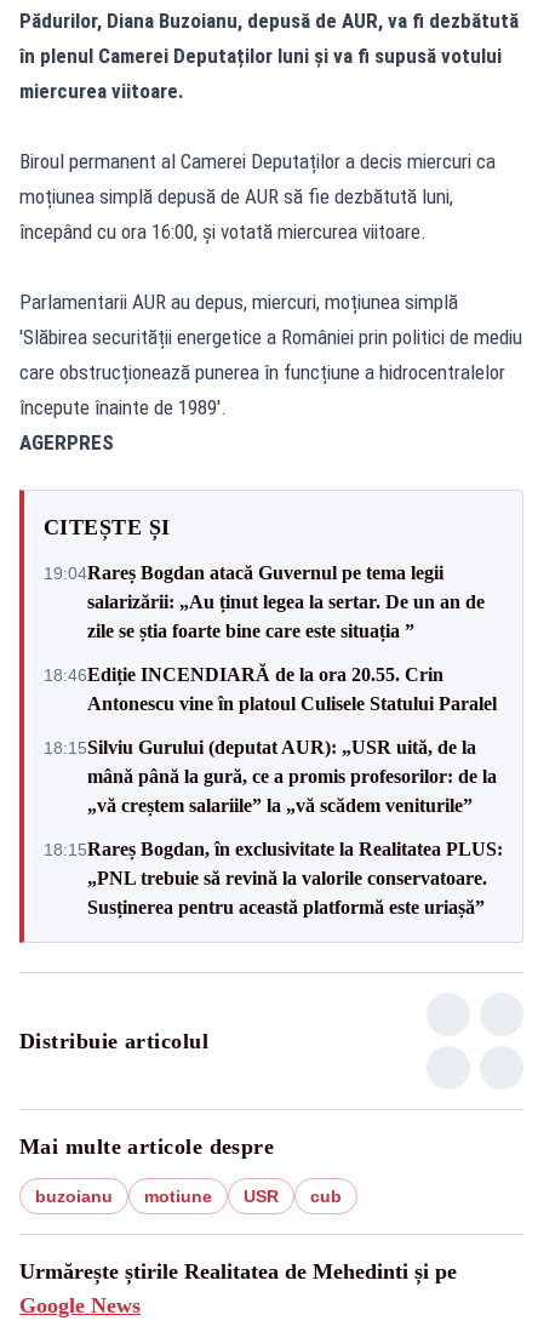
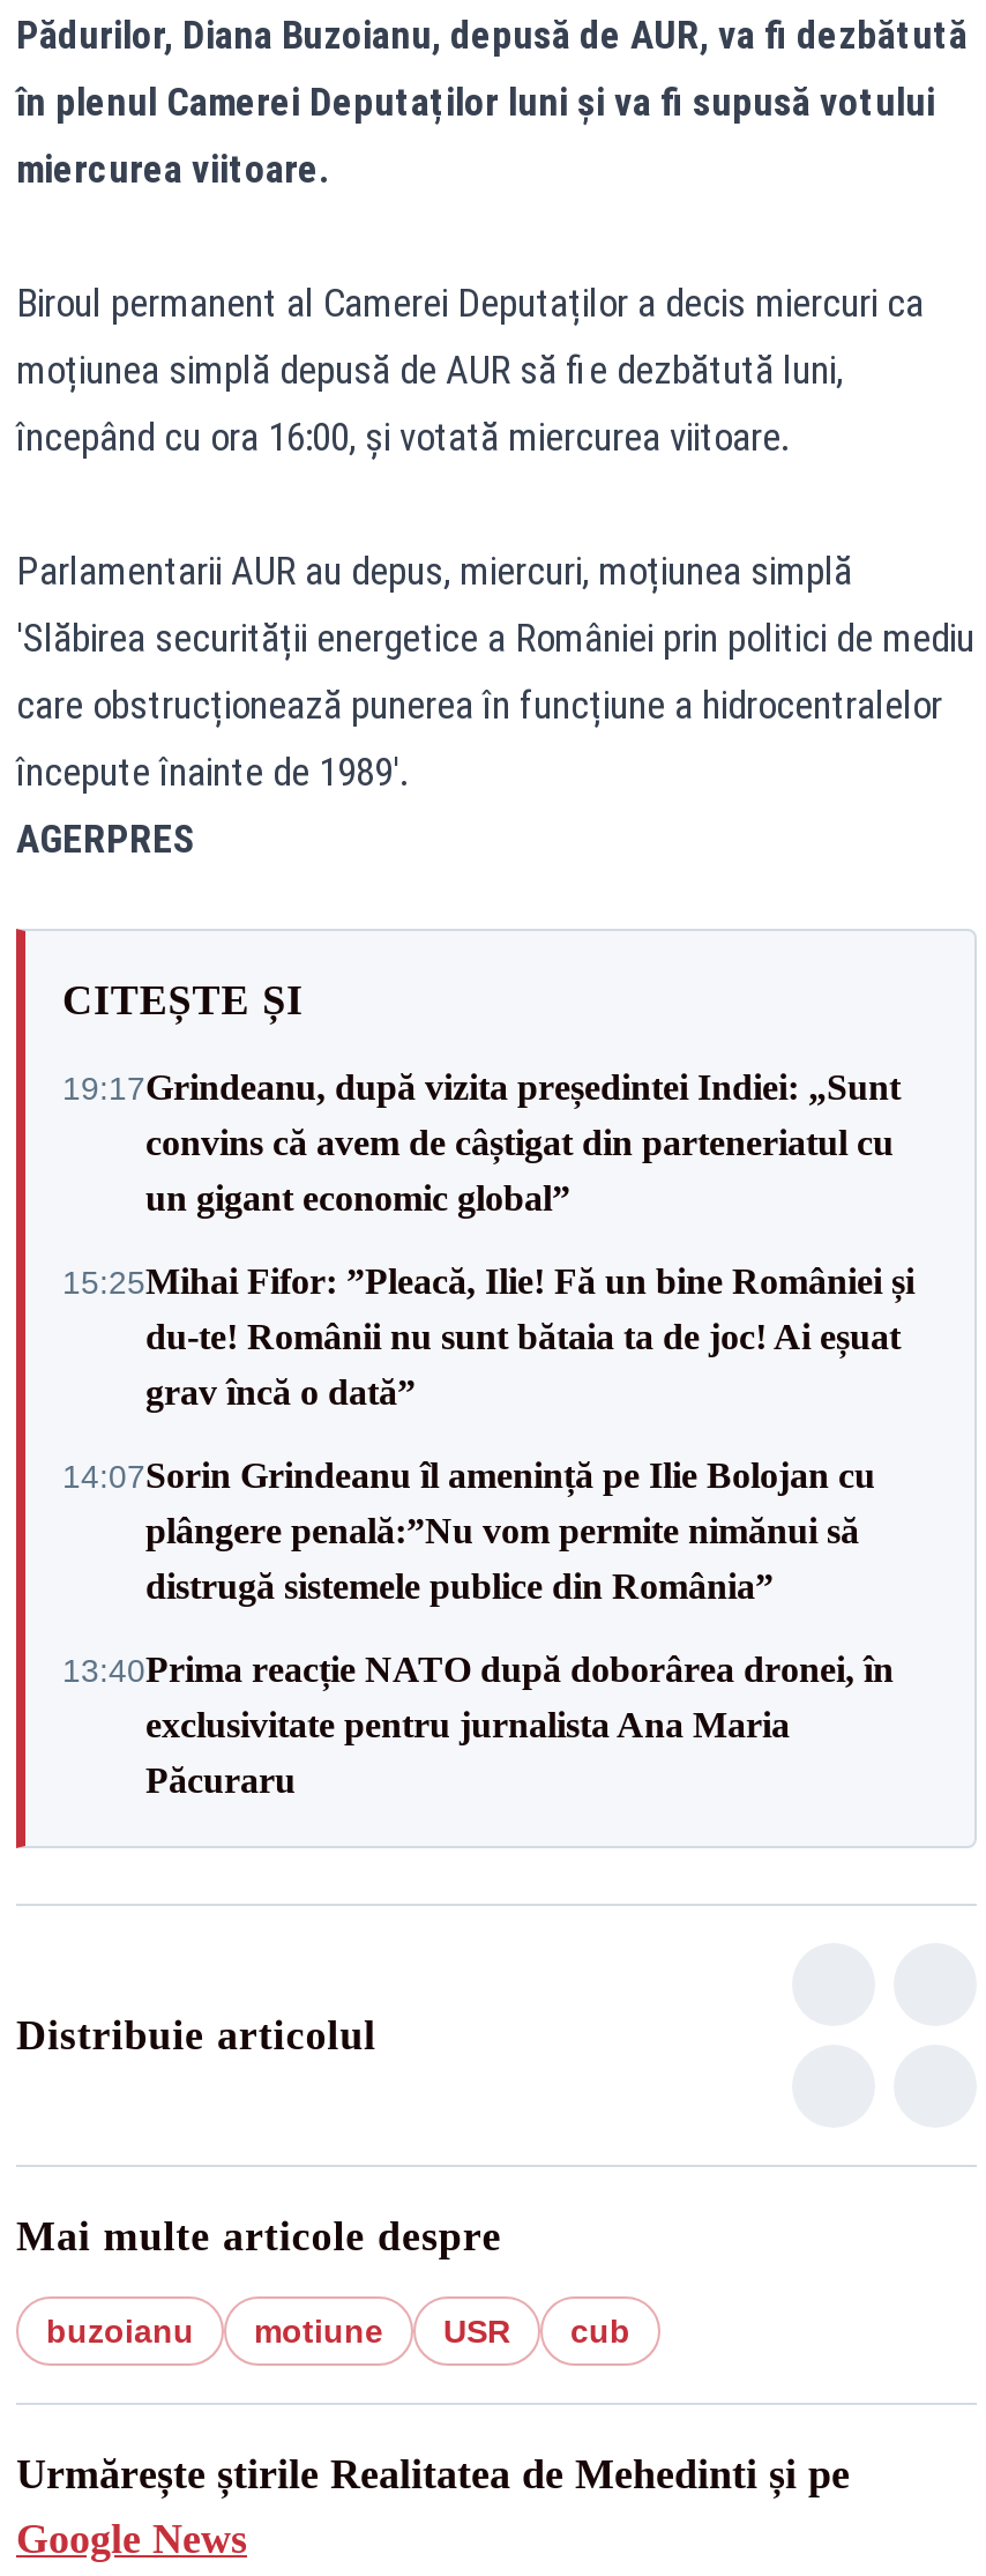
[44,562,485,641] 19:04Rareș Bogdan atacă Guvernul pe tema legii | salarizării: „Au ținut legea la sertar. De un an de | zile se știa foarte bine care este situația ” -> [62,1067,901,1218] 19:17Grindeanu, după vizita președintei Indiei: „Sunt | convins că avem de câștigat din parteneriatul cu | un gigant economic global”
[44,664,497,713] 18:46Ediție INCENDIARĂ de la ora 20.55. Crin | Antonescu vine în platoul Culisele Statului Paralel -> [62,1261,914,1412] 15:25Mihai Fifor: ”Pleacă, Ilie! Fă un bine României și | du-te! Românii nu sunt bătaia ta de joc! Ai eșuat | grav încă o dată”
[44,736,497,815] 18:15Silviu Gurului (deputat AUR): „USR uită, de la | mână până la gură, ce a promis profesorilor: de la | „vă creștem salariile” la „vă scădem veniturile” -> [62,1455,875,1606] 14:07Sorin Grindeanu îl amenință pe Ilie Bolojan cu | plângere penală:”Nu vom permite nimănui să | distrugă sistemele publice din România”
[44,838,503,917] 18:15Rareș Bogdan, în exclusivitate la Realitatea PLUS: | „PNL trebuie să revină la valorile conservatoare. | Susținerea pentru această platformă este uriașă” -> [62,1650,894,1800] 13:40Prima reacție NATO după doborârea dronei, în | exclusivitate pentru jurnalista Ana Maria | Păcuraru

